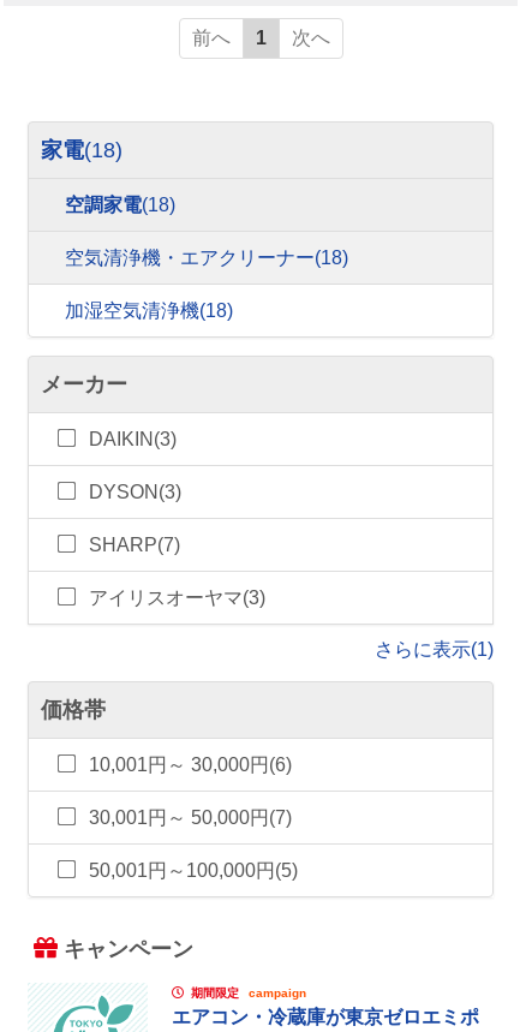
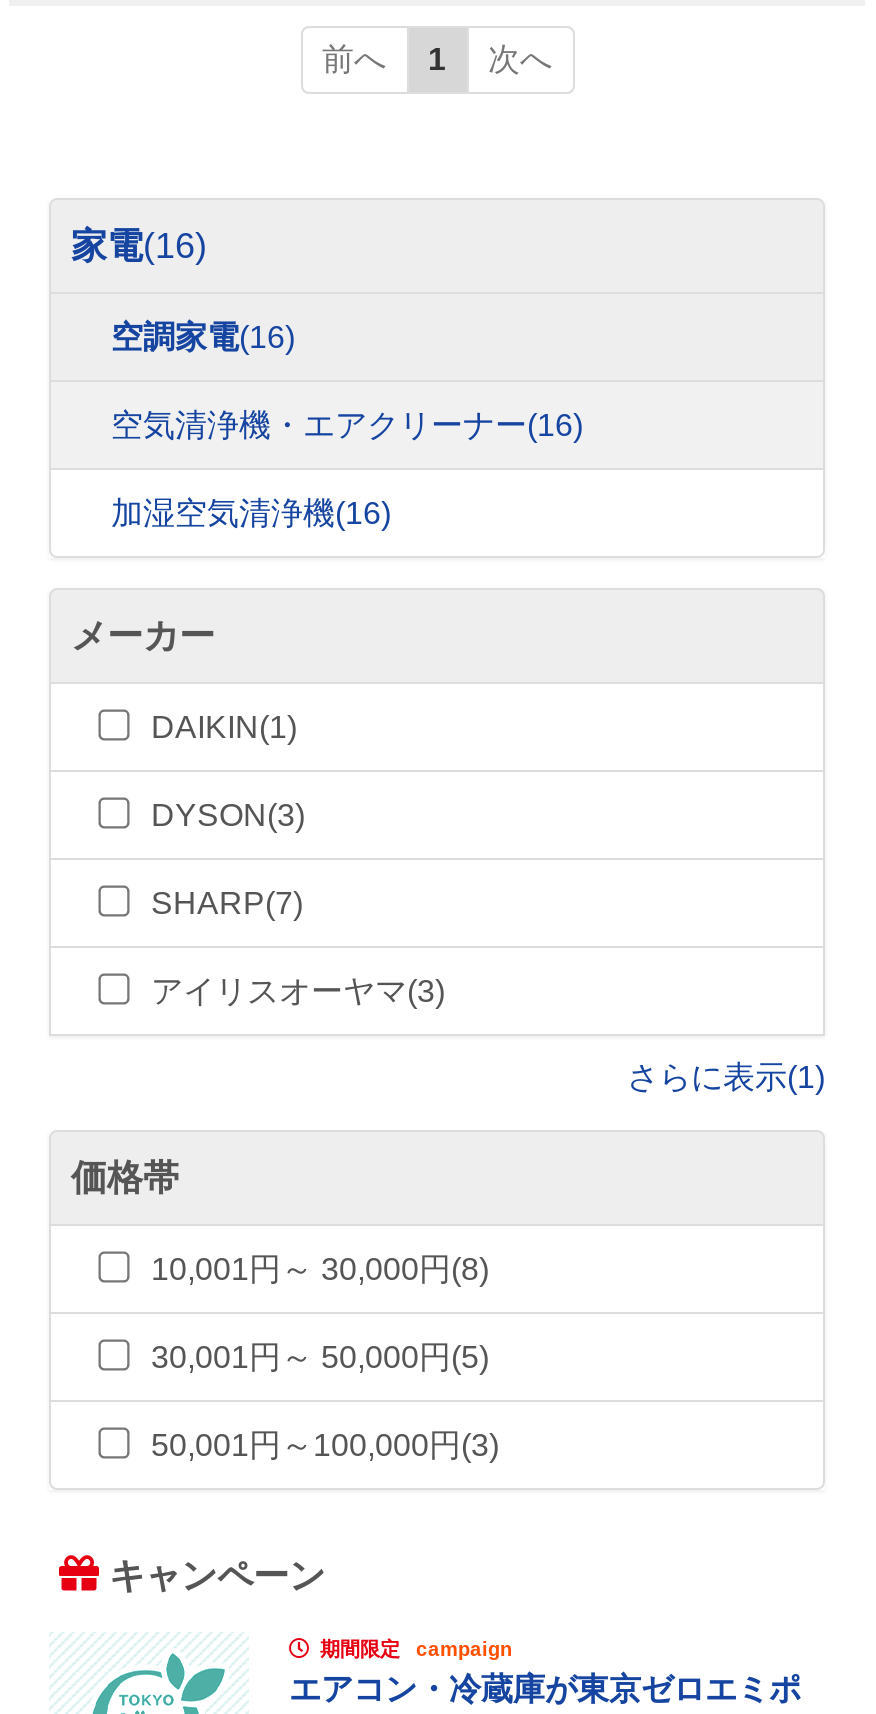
[41,138,122,162] 家電(18) -> [71,226,207,266] 家電(16)
[65,195,175,215] 空調家電(18) -> [111,320,295,354] 空調家電(16)
[65,247,348,268] 空気清浄機・エアクリーナー(18) -> [111,408,583,442] 空気清浄機・エアクリーナー(16)
[65,300,233,321] 加湿空気清浄機(18) -> [111,496,391,530] 加湿空気清浄機(16)
[89,429,177,449] DAIKIN(3) -> [151,710,297,744] DAIKIN(1)
[89,754,292,775] 10,001円～ 30,000円(6) -> [151,1252,489,1286] 10,001円～ 30,000円(8)
[89,807,292,828] 30,001円～ 50,000円(7) -> [151,1340,489,1374] 30,001円～ 50,000円(5)
[89,860,298,881] 50,001円～100,000円(5) -> [151,1428,499,1462] 50,001円～100,000円(3)

